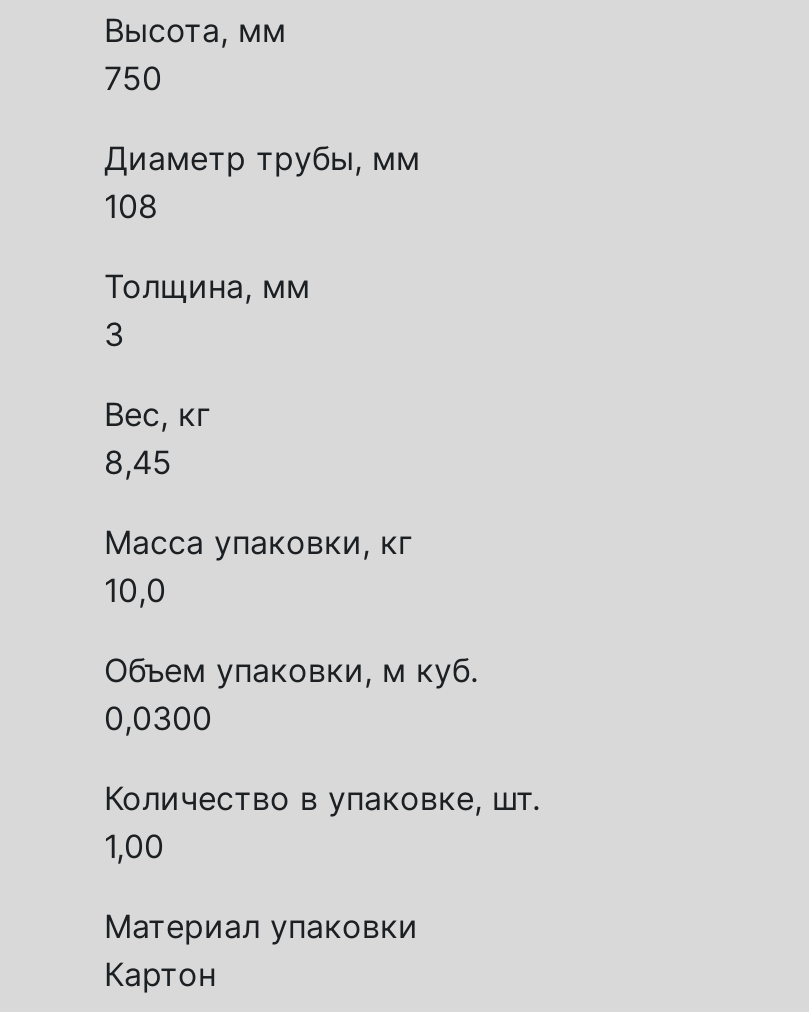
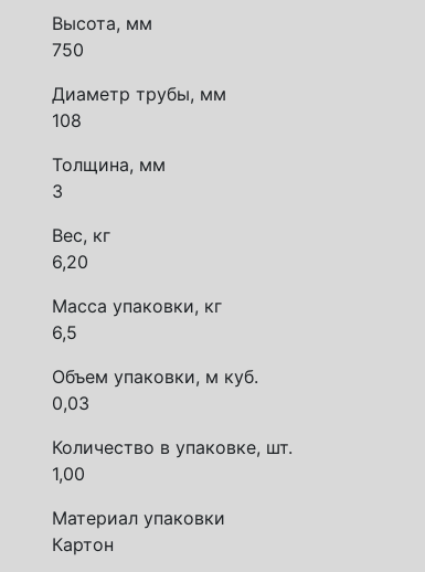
[104,442,172,482] 8,45 -> [52,251,88,273] 6,20
[104,570,166,610] 10,0 -> [52,321,77,343] 6,5
[104,698,212,738] 0,0300 -> [52,392,89,414] 0,03

